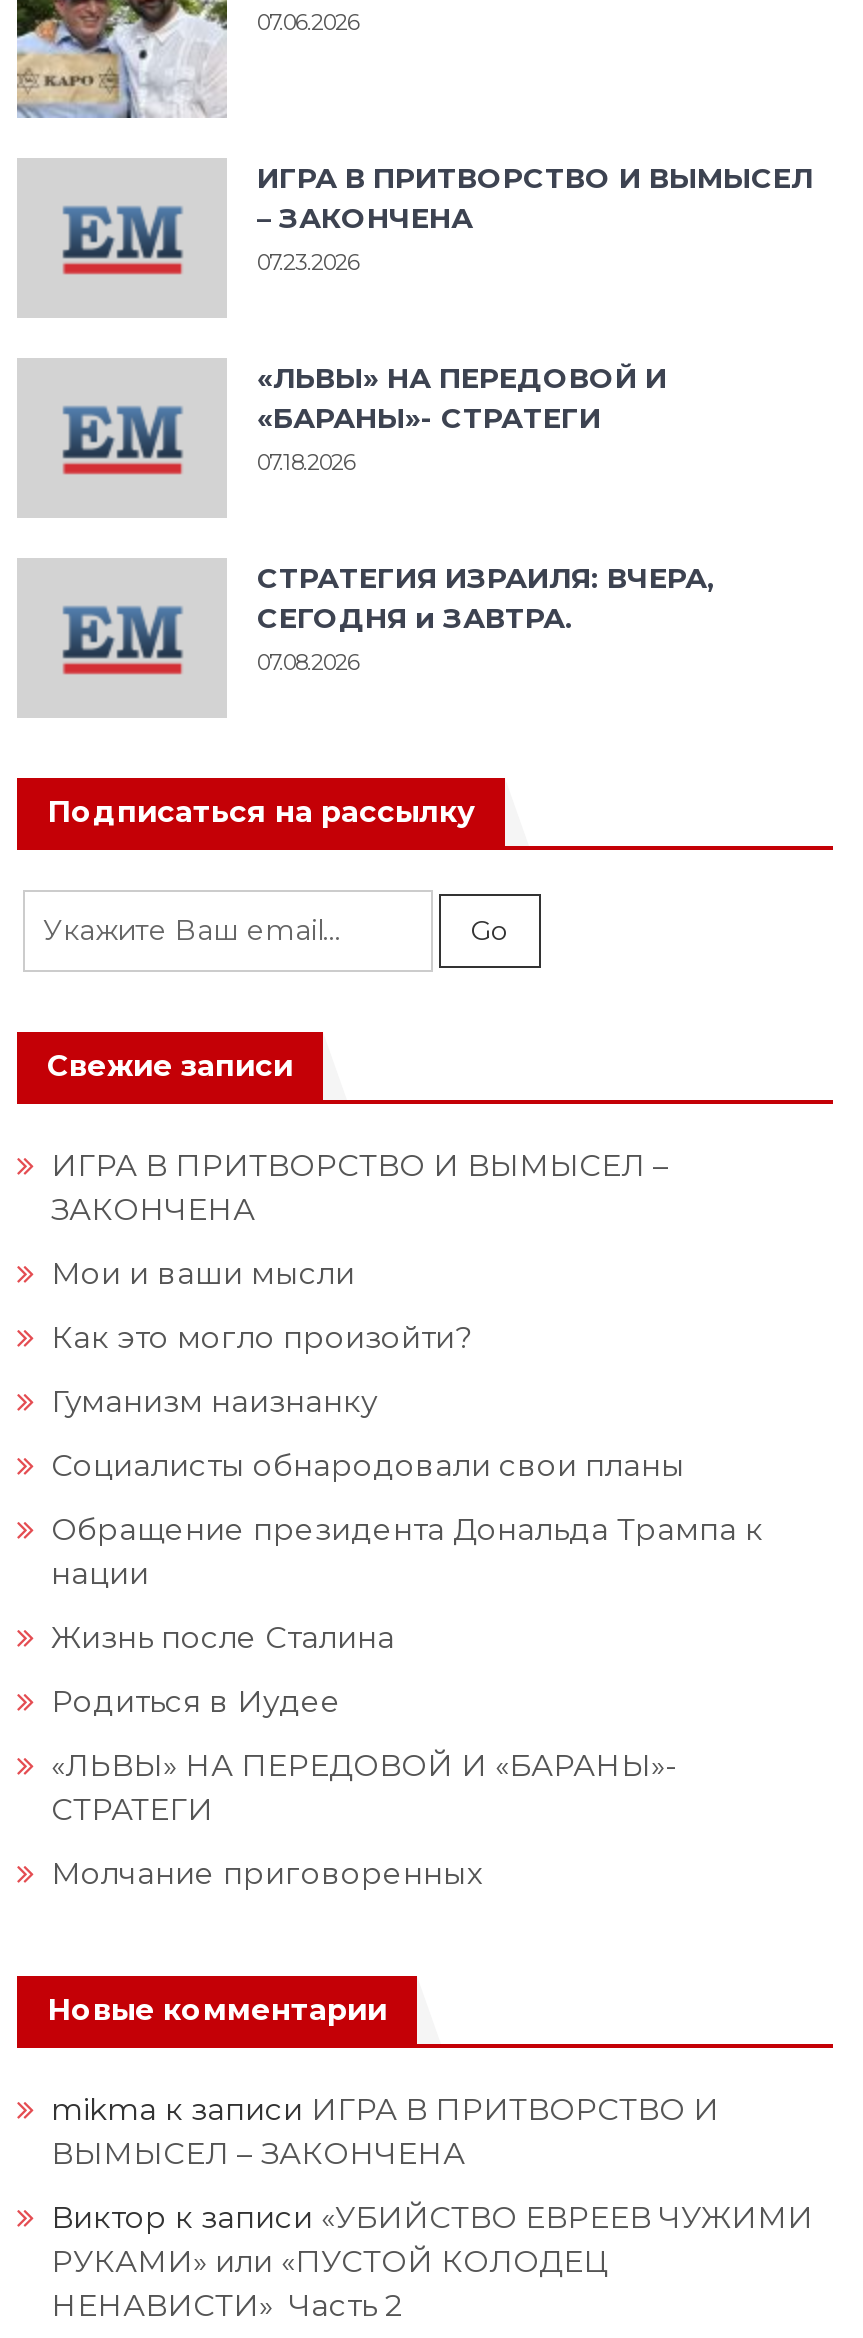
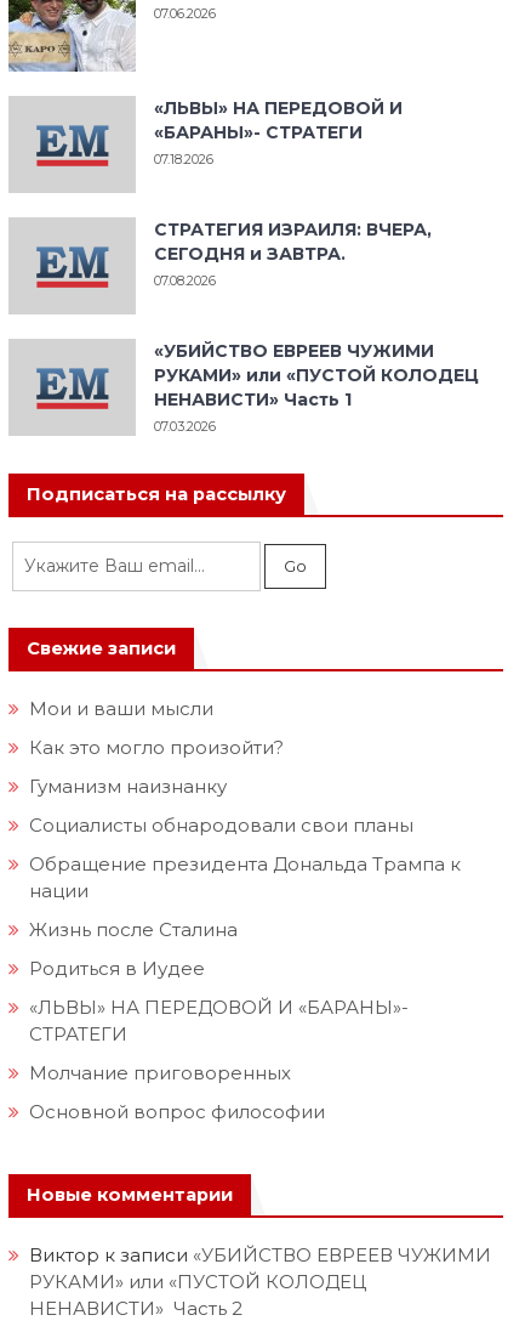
[257,161,813,277] ИГРА В ПРИТВОРСТВО И ВЫМЫСЕЛ | – ЗАКОНЧЕНА | 07.23.2026 -> none
moved [257,361,715,677] -> [154,98,432,290]: «ЛЬВЫ» НА ПЕРЕДОВОЙ И | «БАРАНЫ»- СТРАТЕГИ | 07.18.2026 | СТРАТЕГИЯ ИЗРАИЛЯ: ВЧЕРА, | СЕГОДНЯ и ЗАВТРА. | 07.08.2026
none -> [154,341,479,435] «УБИЙСТВО ЕВРЕЕВ ЧУЖИМИ | РУКАМИ» или «ПУСТОЙ КОЛОДЕЦ | НЕНАВИСТИ» Часть 1 | 07.03.2026
[51,1147,669,1229] ИГРА В ПРИТВОРСТВО И ВЫМЫСЕЛ – | ЗАКОНЧЕНА -> none
none -> [29,1101,325,1124] Основной вопрос философии
[51,2091,719,2173] mikma к записи ИГРА В ПРИТВОРСТВО И | ВЫМЫСЕЛ – ЗАКОНЧЕНА -> none

